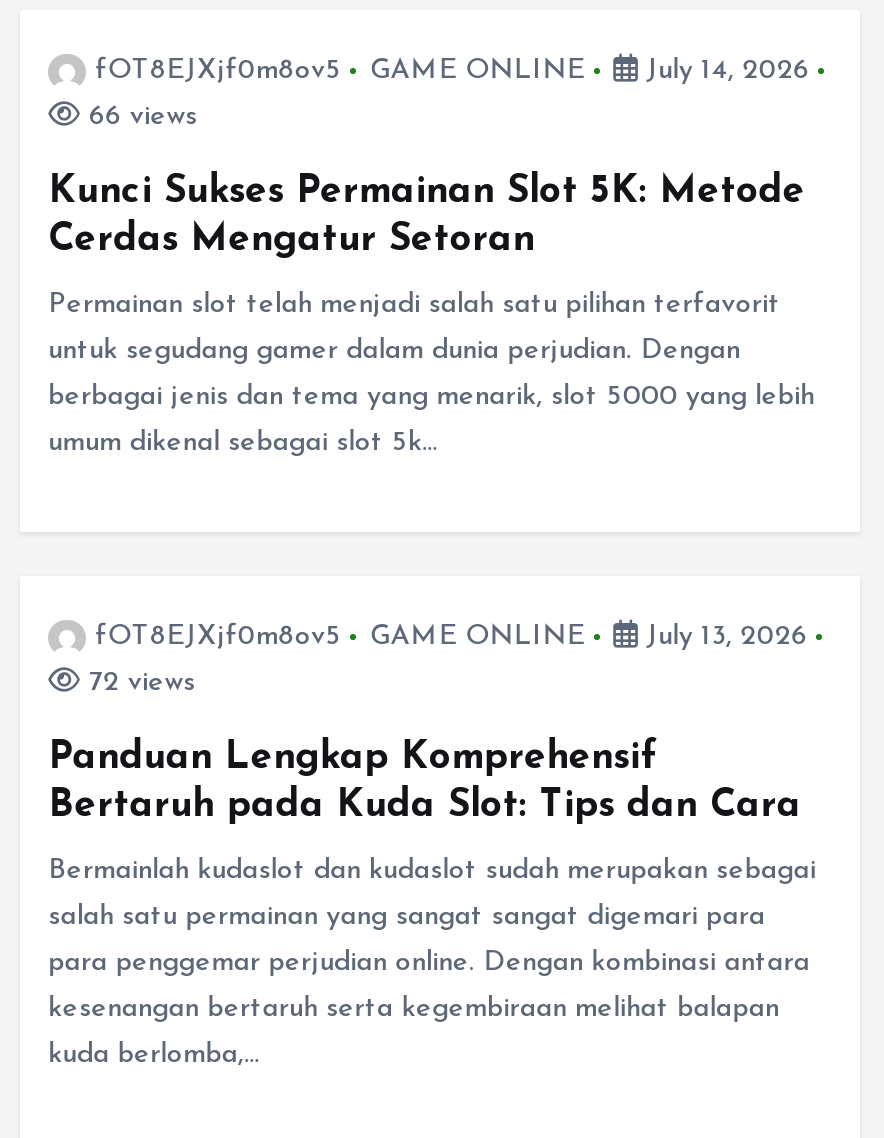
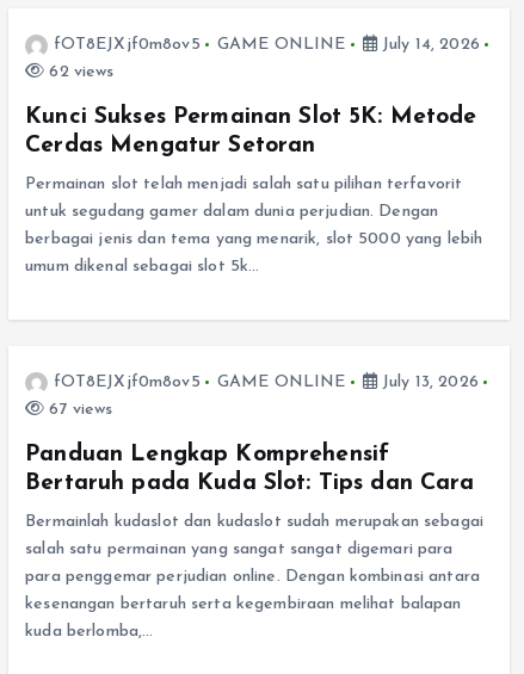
[81,102,197,132] 66 views -> [45,63,114,81] 62 views
[81,668,195,698] 72 views -> [45,401,113,419] 67 views

